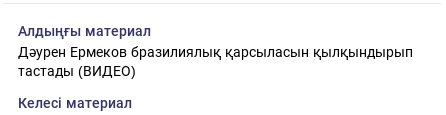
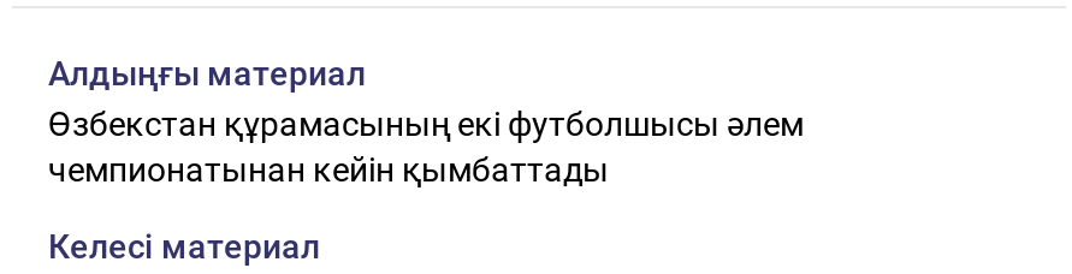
[18,44,413,79] Дәурен Ермеков бразилиялық қарсыласын қылқындырып | тастады (ВИДЕО) -> [48,104,804,188] Өзбекстан құрамасының екі футболшысы әлем | чемпионатынан кейін қымбаттады

